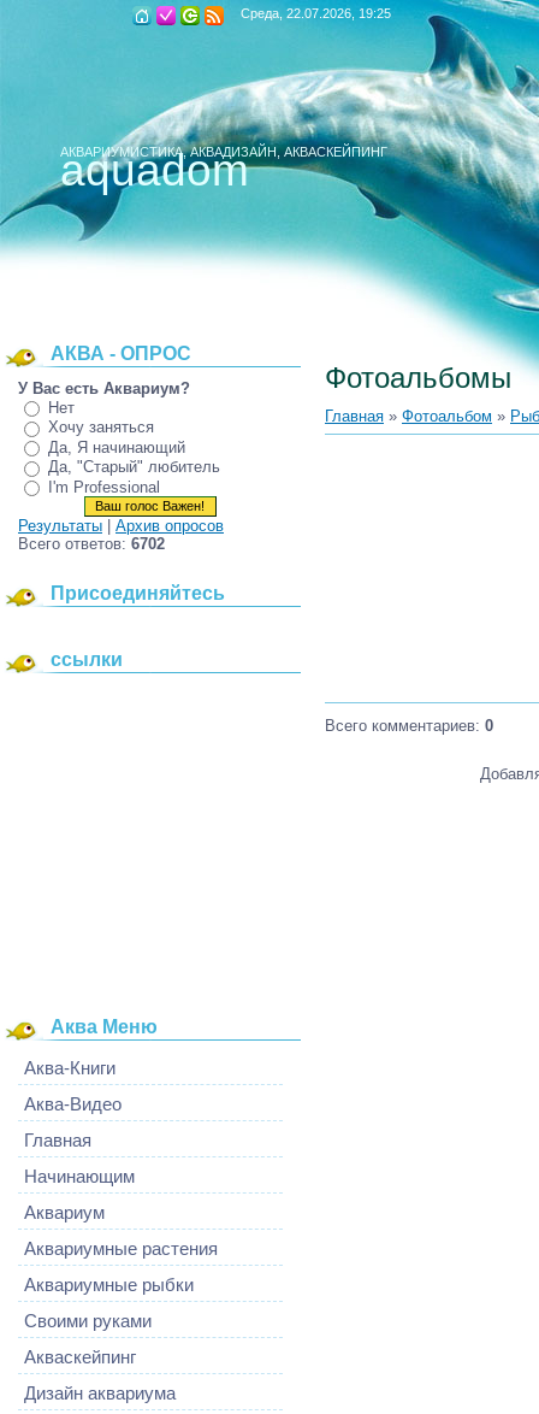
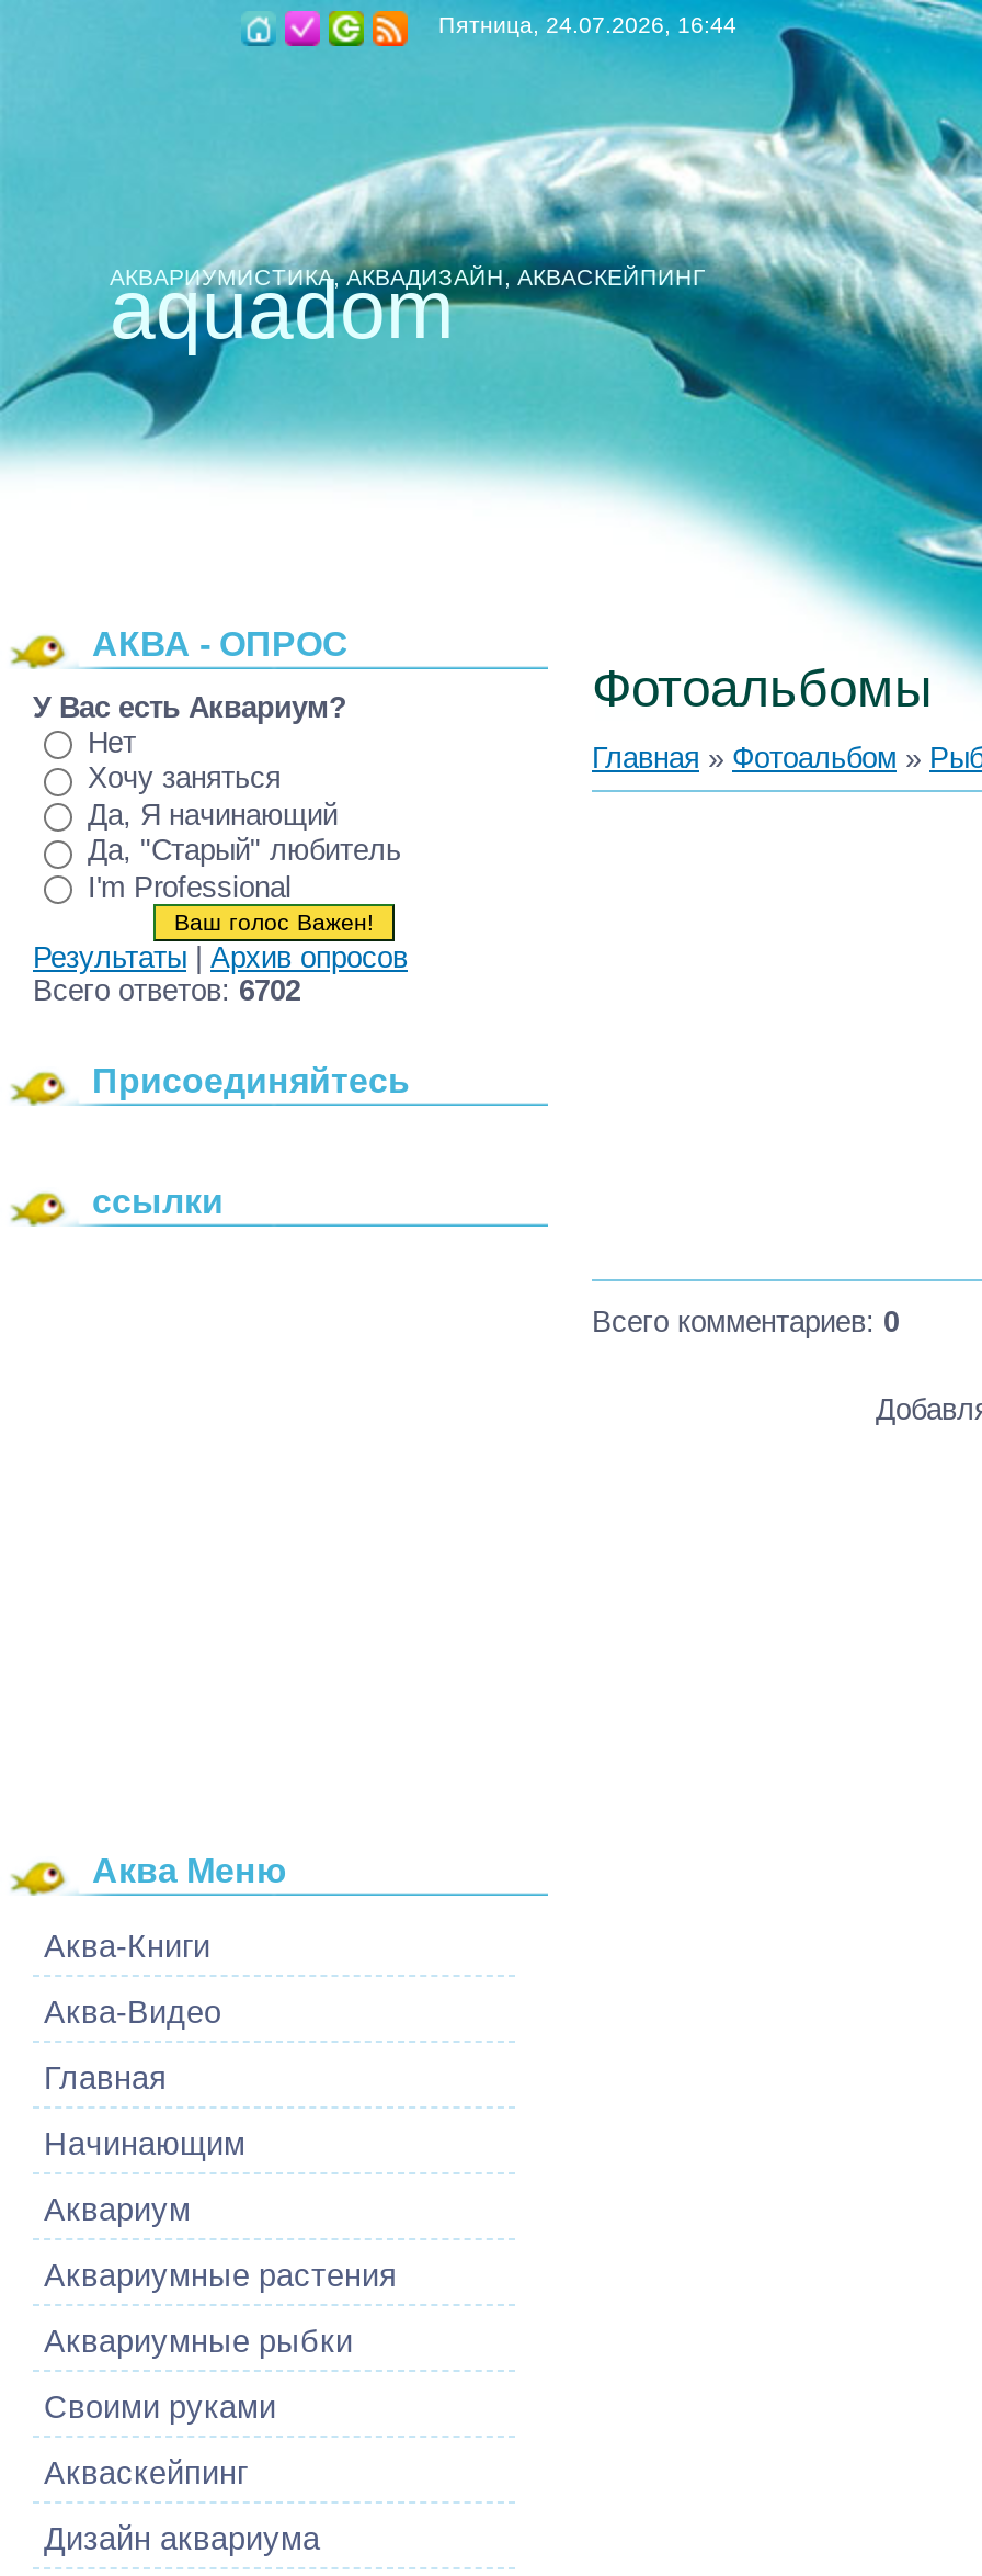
[241,6,391,20] Среда, 22.07.2026, 19:25 -> [438,11,736,37] Пятница, 24.07.2026, 16:44

